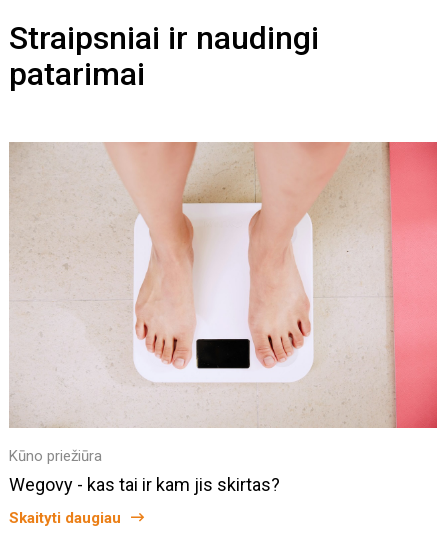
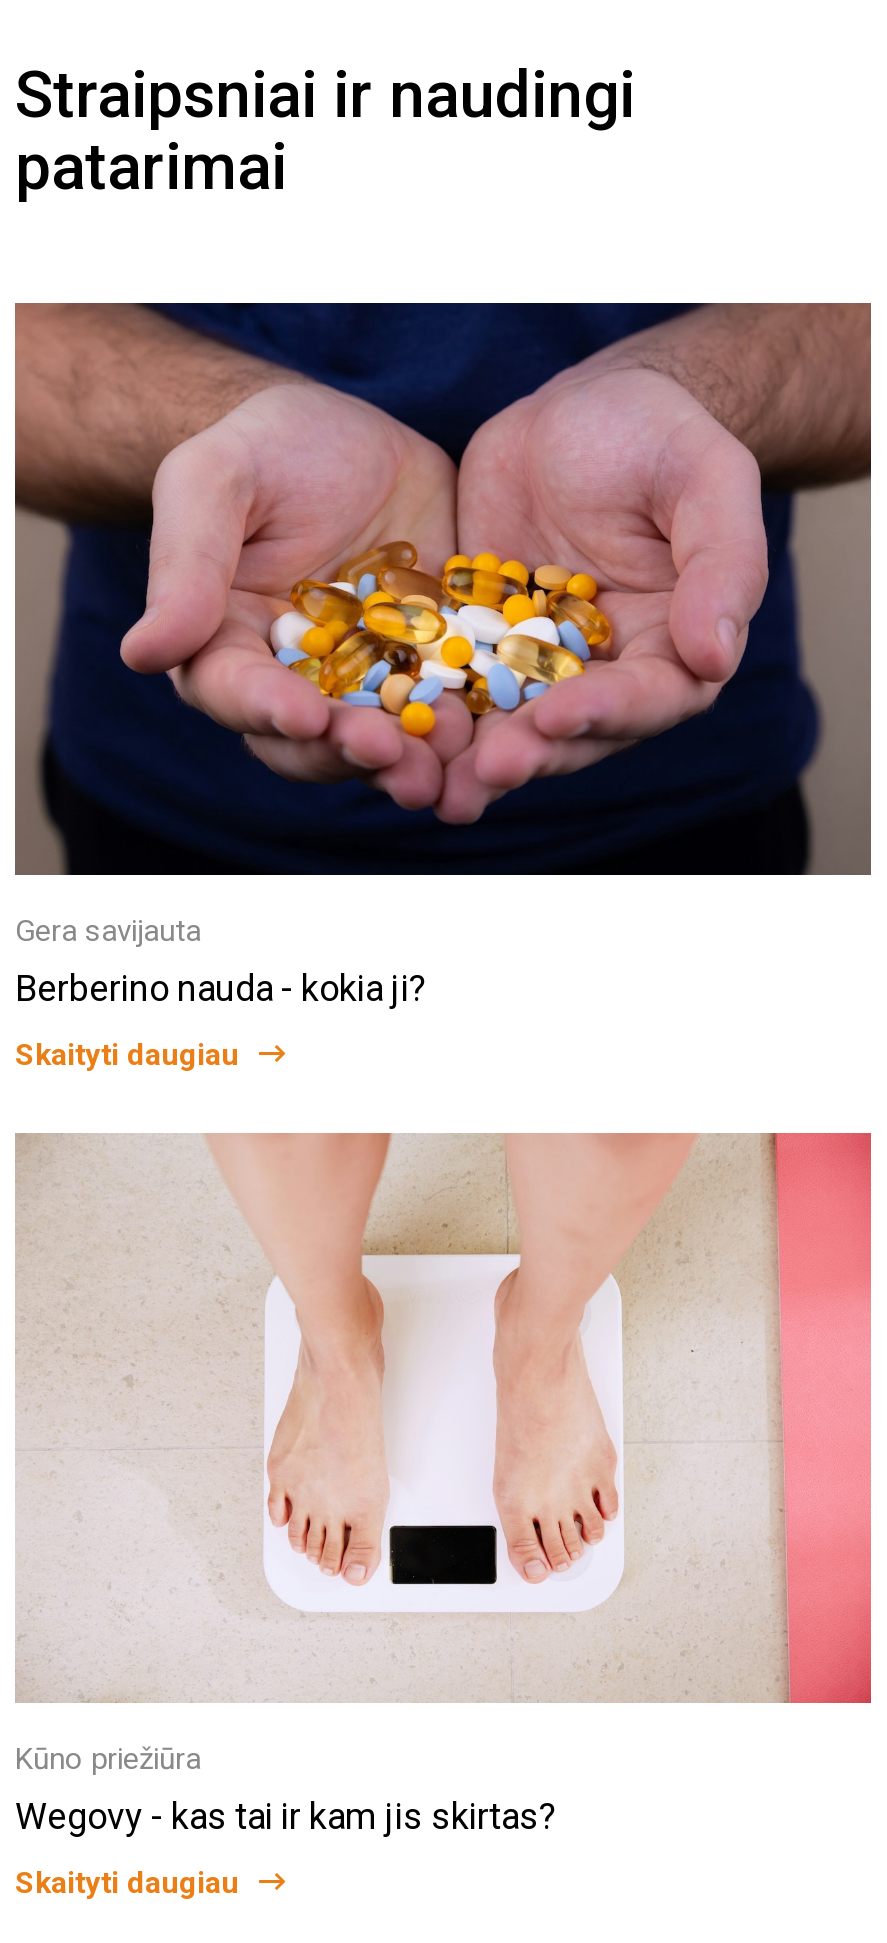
none -> [15,301,873,1072] [image] | Gera savijauta | Berberino nauda - kokia ji? | Skaityti daugiau

